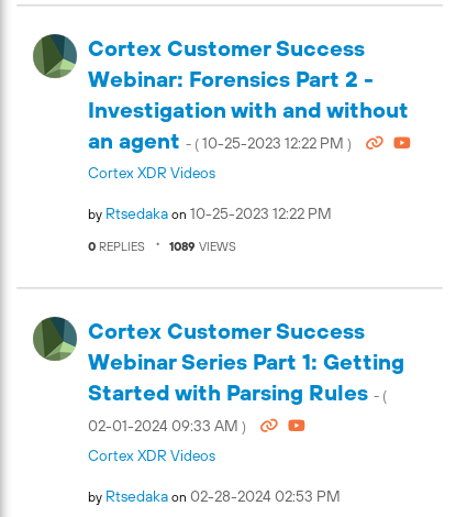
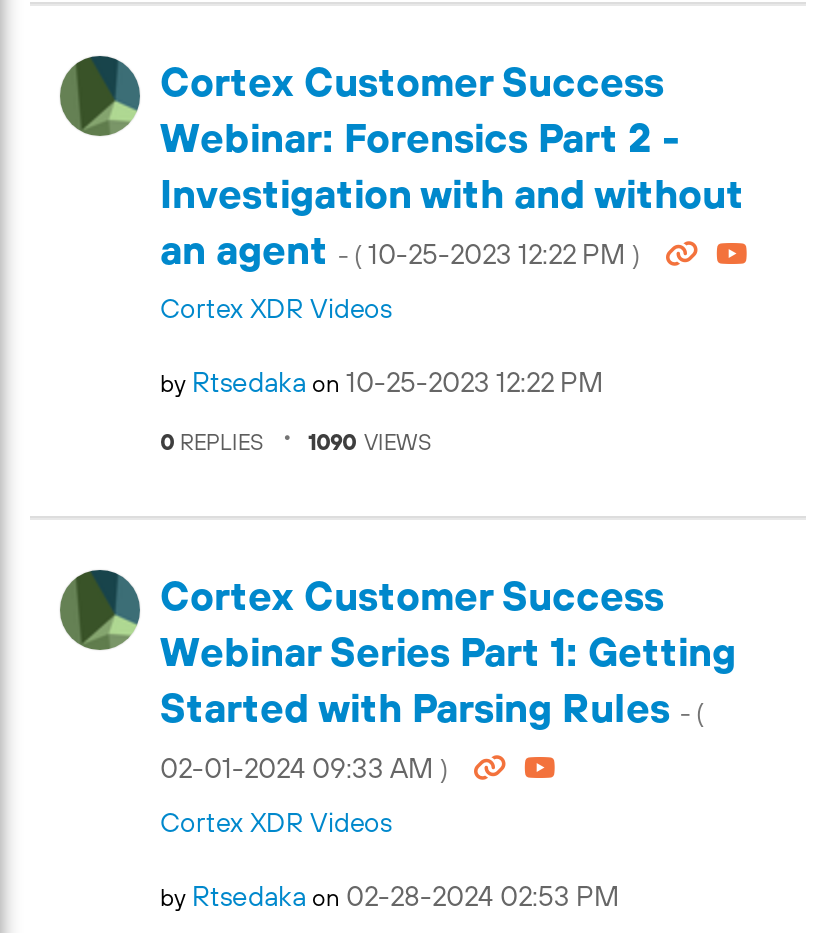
[169,240,236,253] 1089 VIEWS -> [308,430,432,454] 1090 VIEWS

